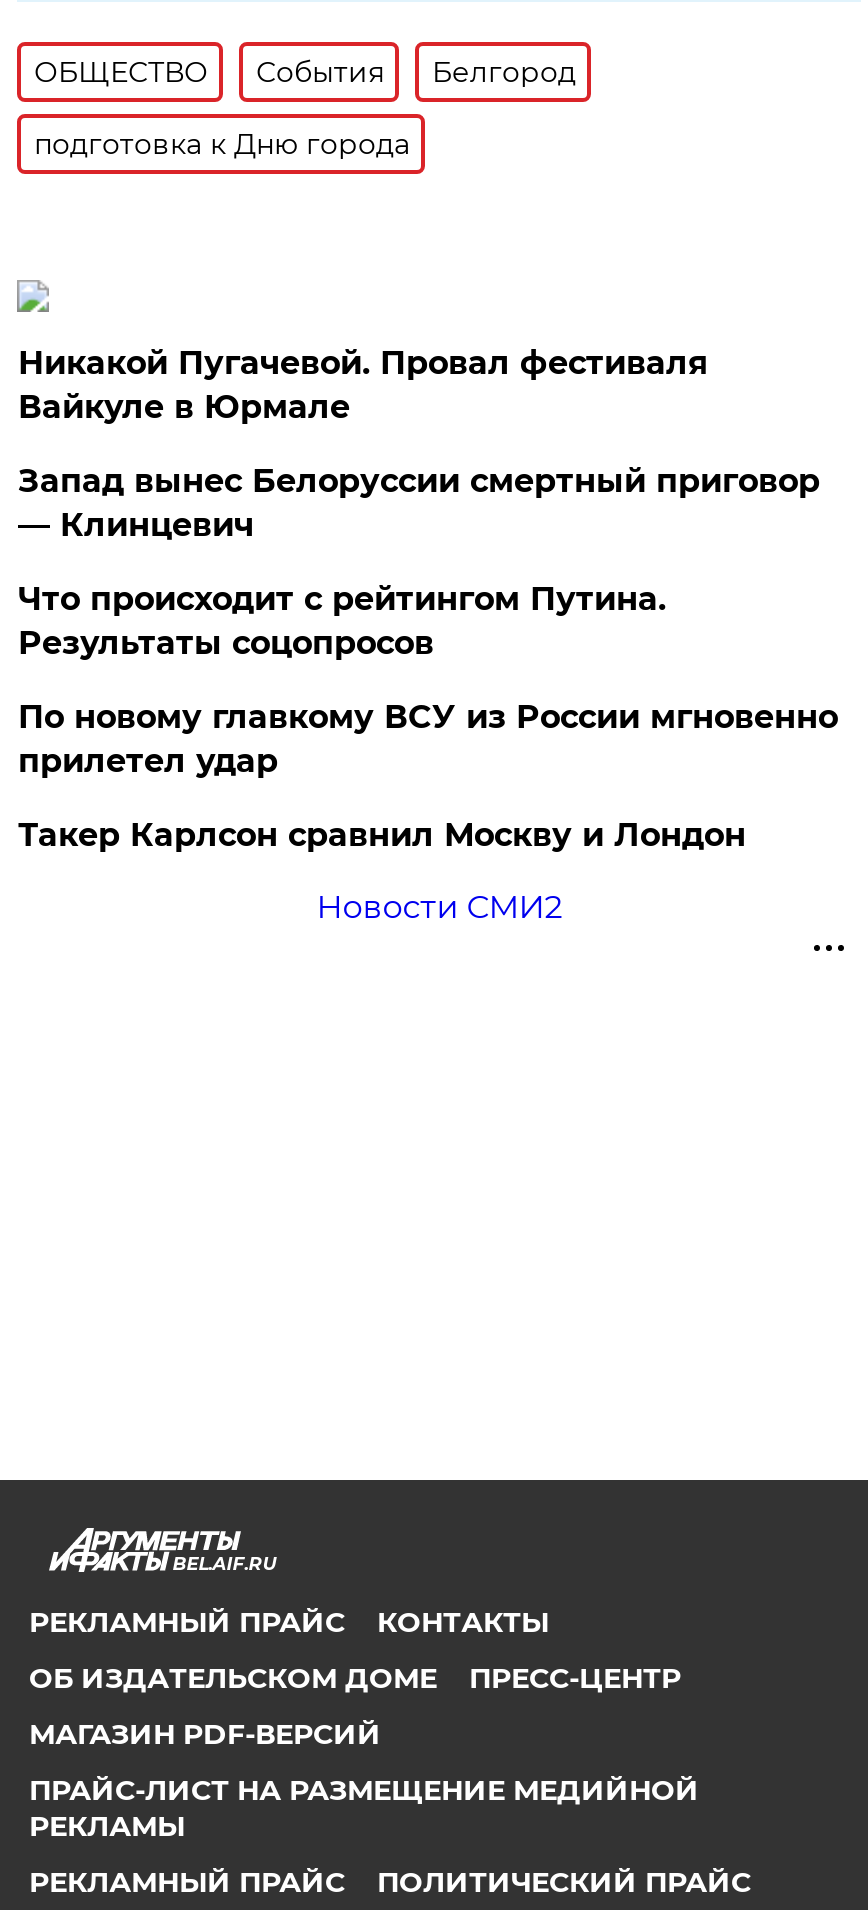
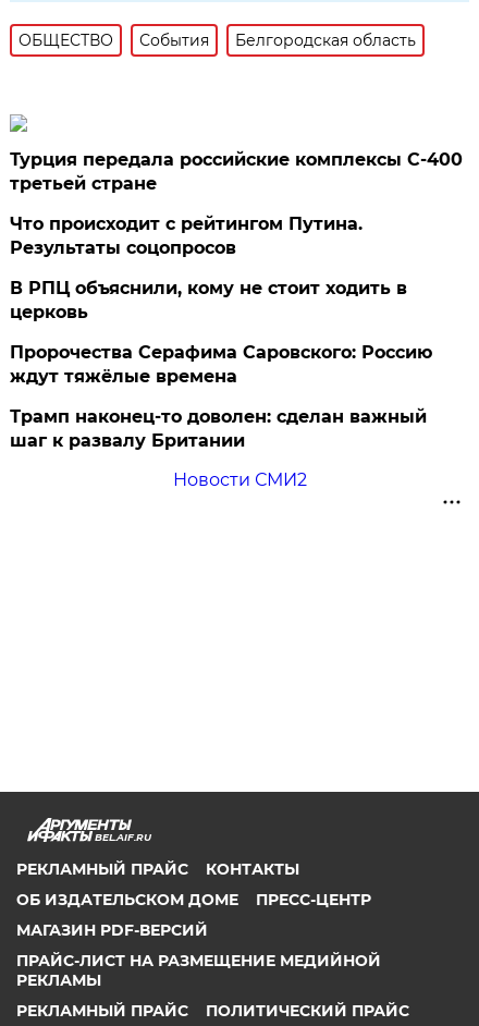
[34,54,576,162] Белгород | подготовка к Дню города -> [236,30,416,50] Белгородская область
[18,344,820,544] Никакой Пугачевой. Провал фестиваля | Вайкуле в Юрмале | Запад вынес Белоруссии смертный приговор | — Клинцевич -> [10,149,463,194] Турция передала российские комплексы С-400 | третьей стране
moved [18,580,666,662] -> [10,213,363,258]: Что происходит с рейтингом Путина. | Результаты соцопросов
[18,698,838,854] По новому главкому ВСУ из России мгновенно | прилетел удар | Такер Карлсон сравнил Москву и Лондон -> [10,278,433,451] В РПЦ объяснили, кому не стоит ходить в | церковь | Пророчества Серафима Саровского: Россию | ждут тяжёлые времена | Трамп наконец-то доволен: сделан важный | шаг к развалу Британии

